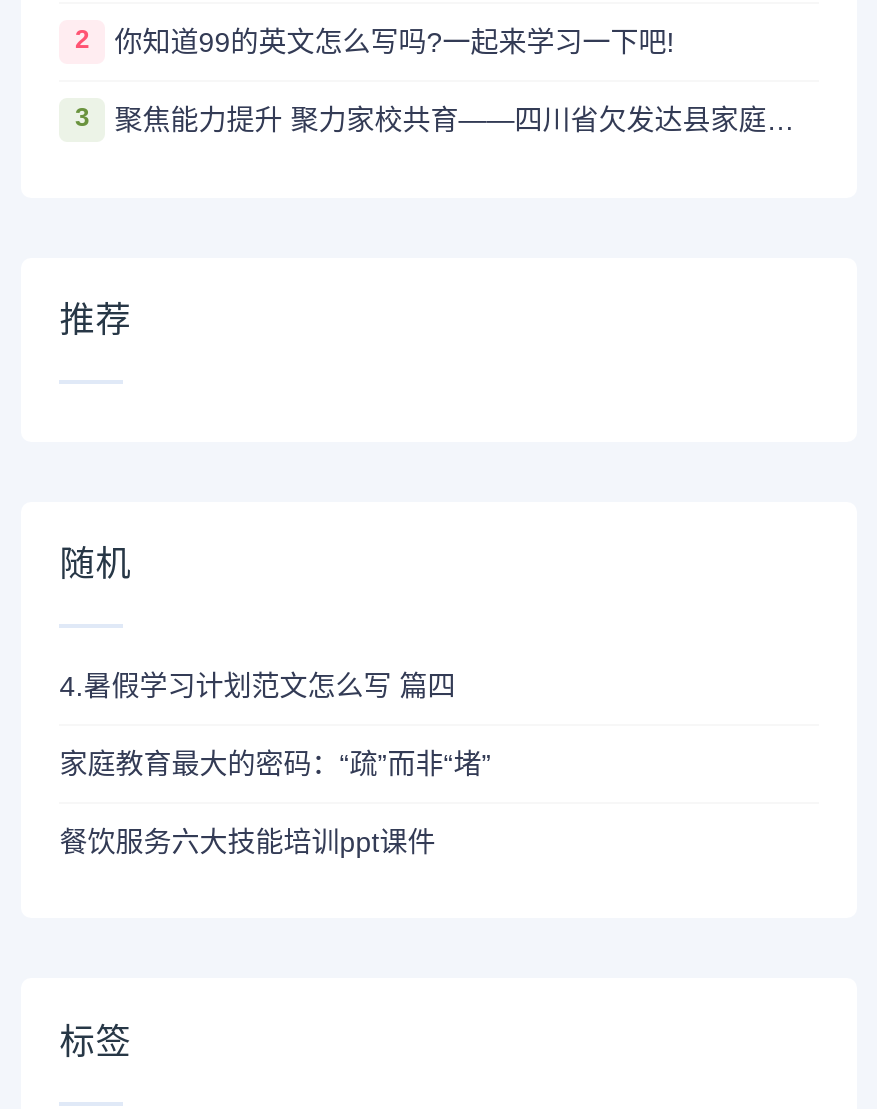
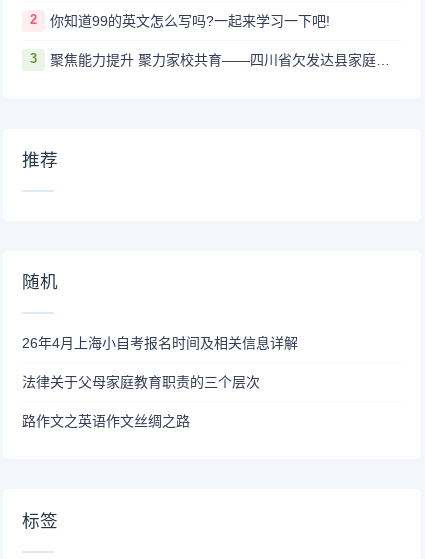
[59,670,455,702] 4.暑假学习计划范文怎么写 篇四 -> [22,335,298,351] 26年4月上海小自考报名时间及相关信息详解
[59,748,491,780] 家庭教育最大的密码：“疏”而非“堵” -> [22,374,260,390] 法律关于父母家庭教育职责的三个层次
[59,826,435,858] 餐饮服务六大技能培训ppt课件 -> [22,413,190,429] 路作文之英语作文丝绸之路

